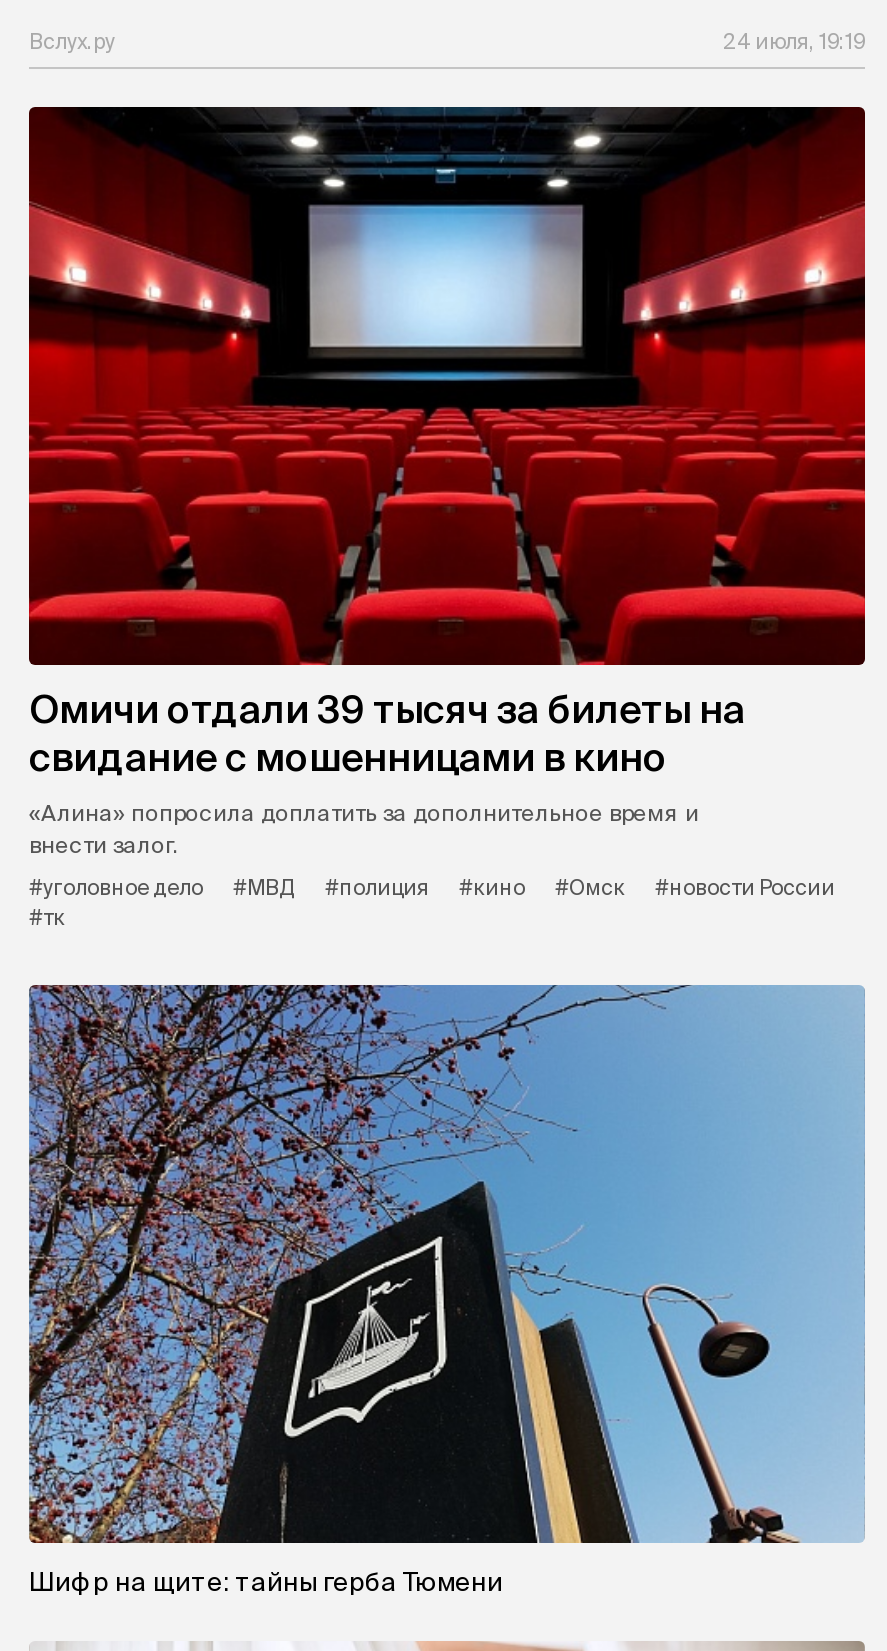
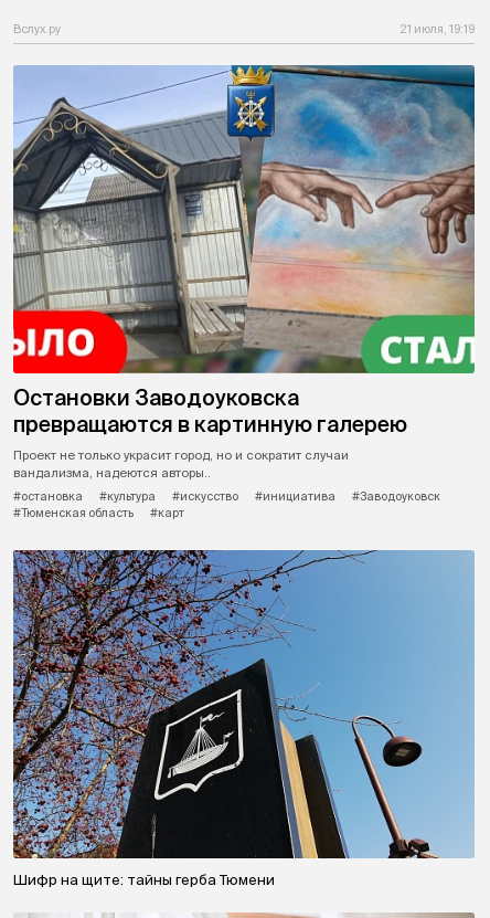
[723,29,865,53] 24 июля, 19:19 -> [400,22,475,36] 21 июля, 19:19
[27,105,867,779] [image] | Омичи отдали 39 тысяч за билеты на | свидание с мошенницами в кино -> [12,64,476,436] [image] | Остановки Заводоуковска | превращаются в картинную галерею
[29,801,699,857] «Алина» попросила доплатить за дополнительное время и | внести залог. -> [13,449,349,480] Проект не только украсит город, но и сократит случаи | вандализма, надеются авторы..
[29,875,835,929] #уголовное дело | #МВД | #полиция | #кино | #Омск | #новости России | #тк -> [13,489,440,519] #остановка | #культура | #искусство | #инициатива | #Заводоуковск | #Тюменская область | #карт

